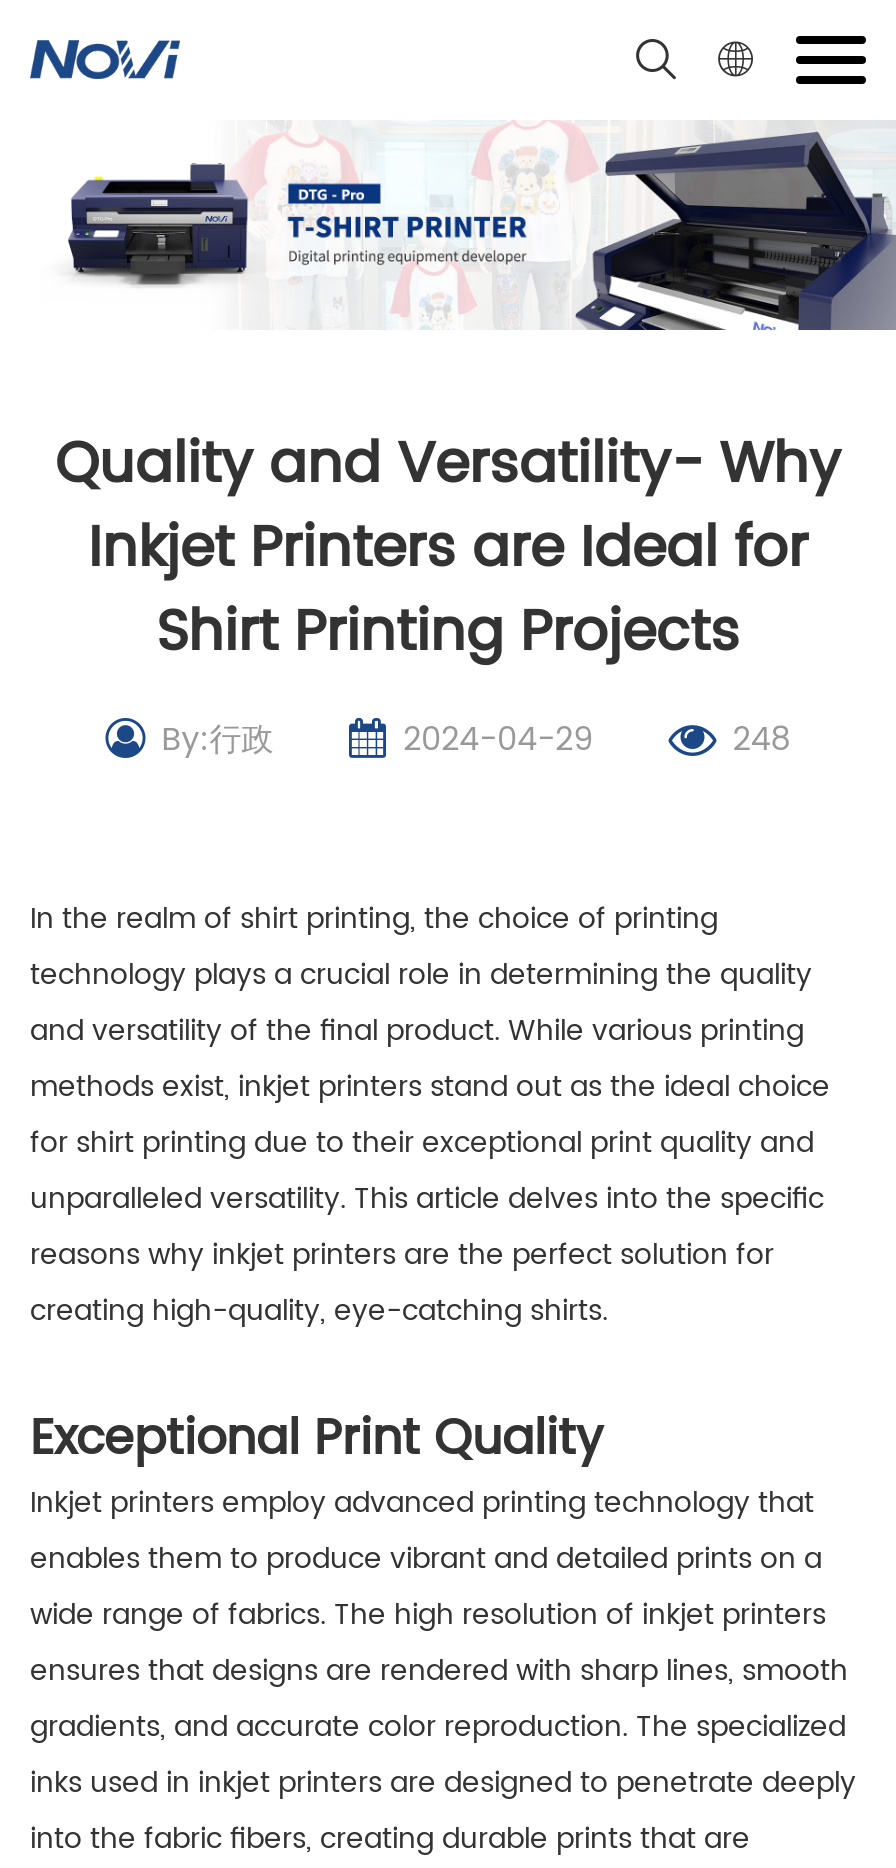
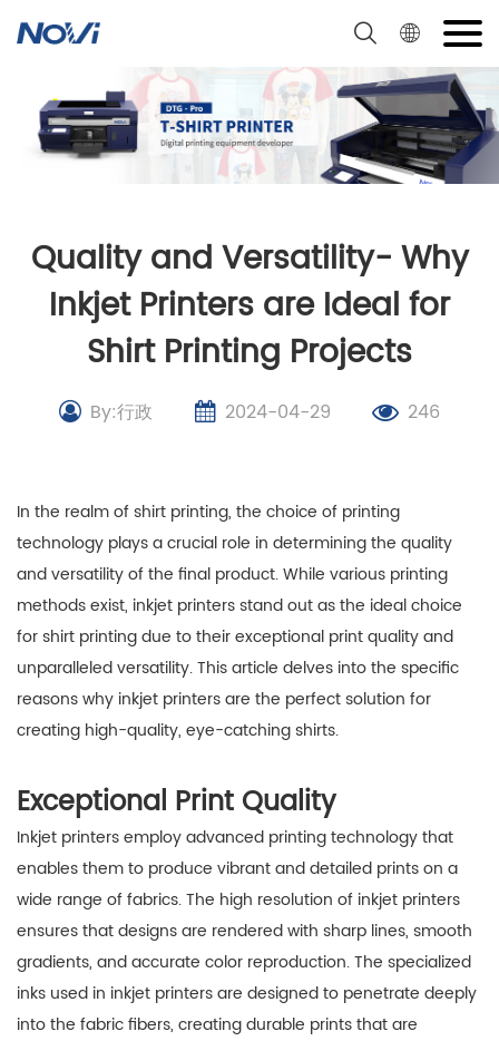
[732,714,790,766] 248 -> [408,398,440,427] 246

